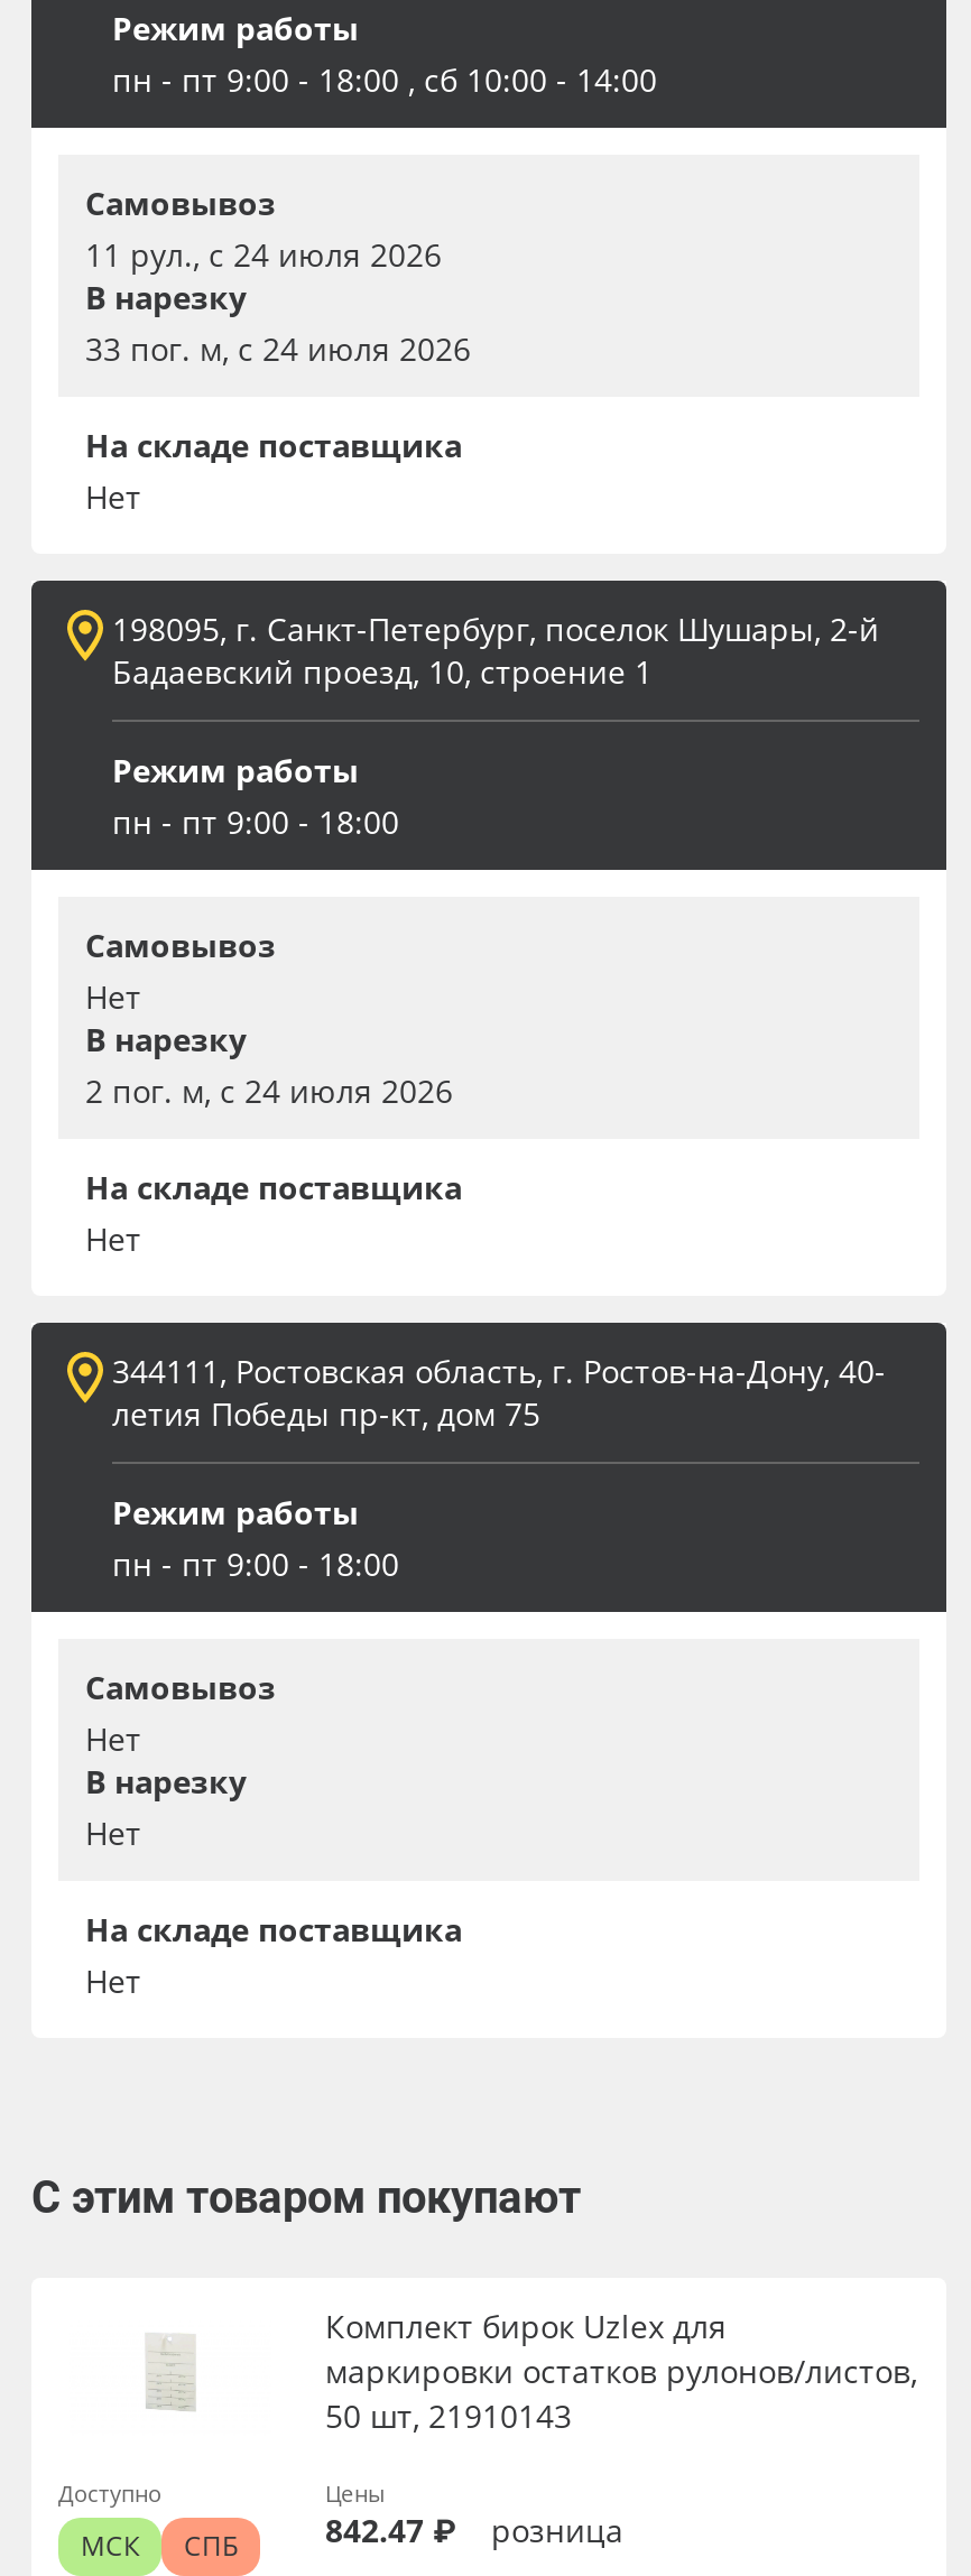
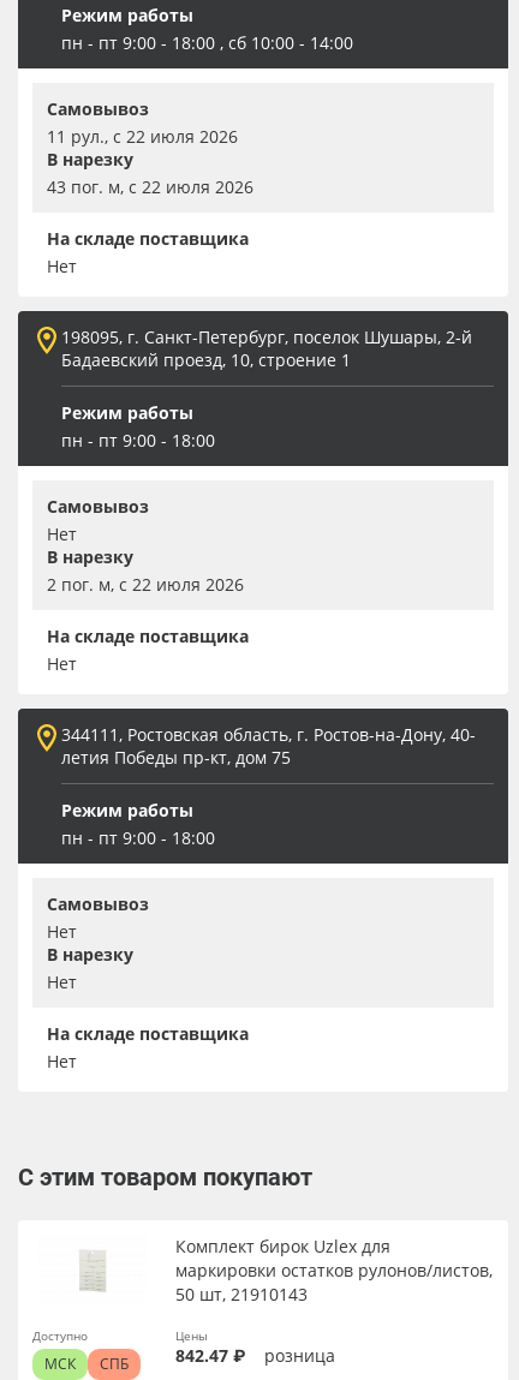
[85,233,442,275] 11 рул., с 24 июля 2026 -> [47,125,238,147] 11 рул., с 22 июля 2026
[85,327,471,369] 33 пог. м, с 24 июля 2026 -> [47,175,253,198] 43 пог. м, с 22 июля 2026
[85,1069,453,1112] 2 пог. м, с 24 июля 2026 -> [47,573,244,595] 2 пог. м, с 22 июля 2026

